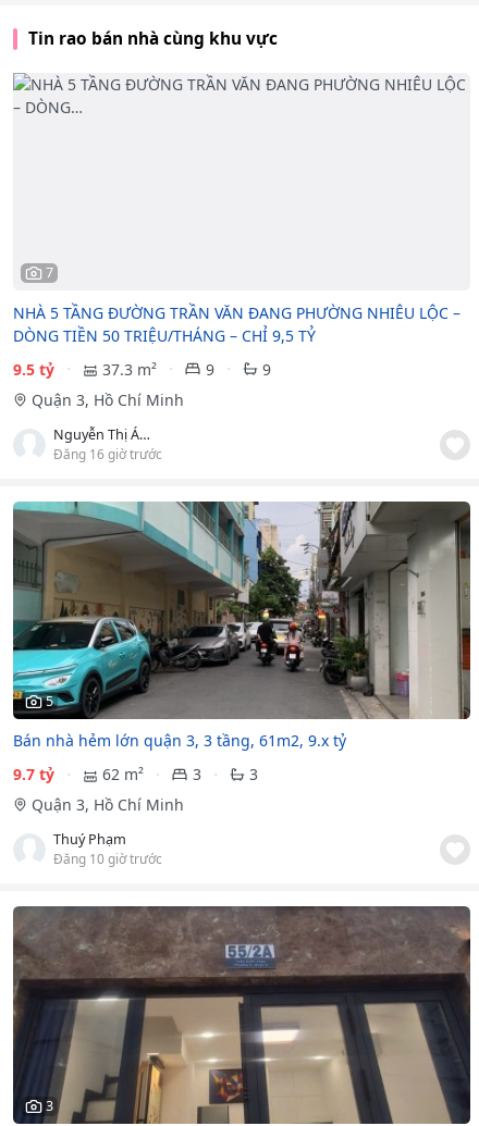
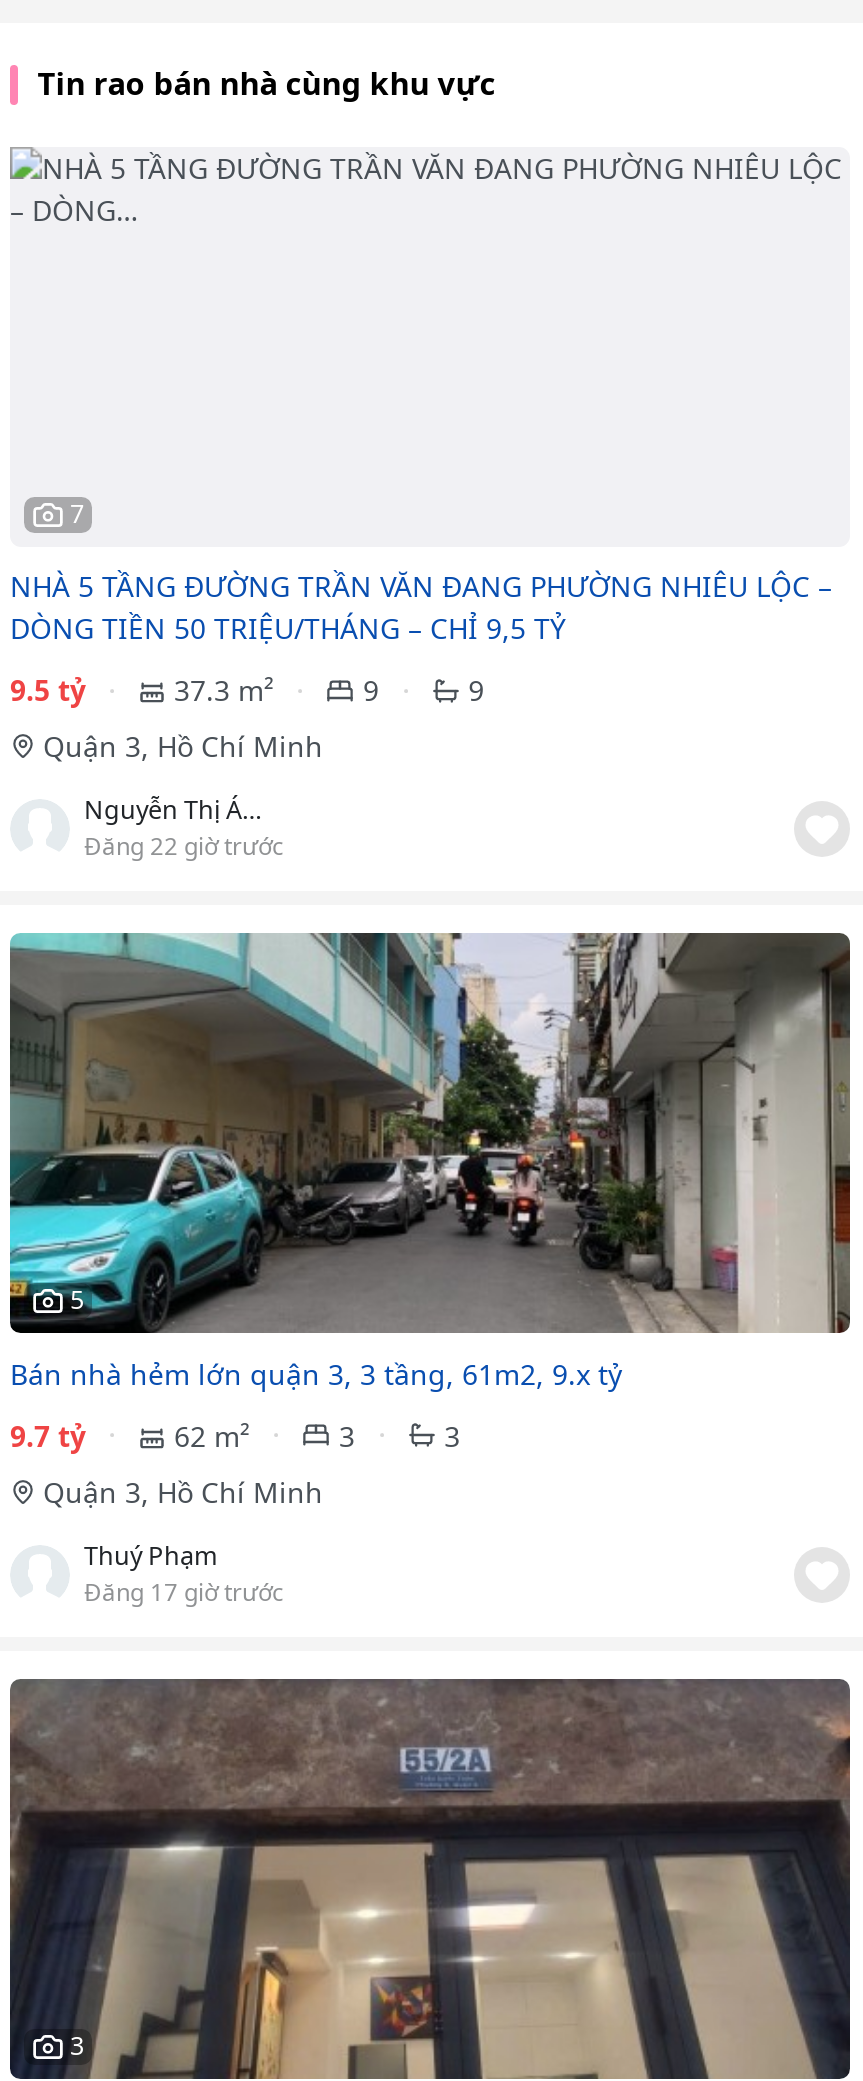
[53,445,162,462] Đăng 16 giờ trước -> [84,829,284,861] Đăng 22 giờ trước
[53,850,162,867] Đăng 10 giờ trước -> [84,1575,284,1607] Đăng 17 giờ trước

